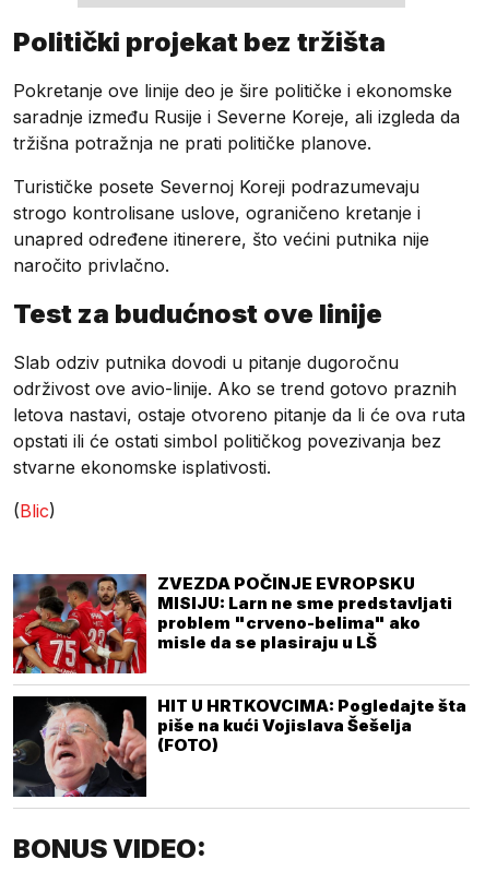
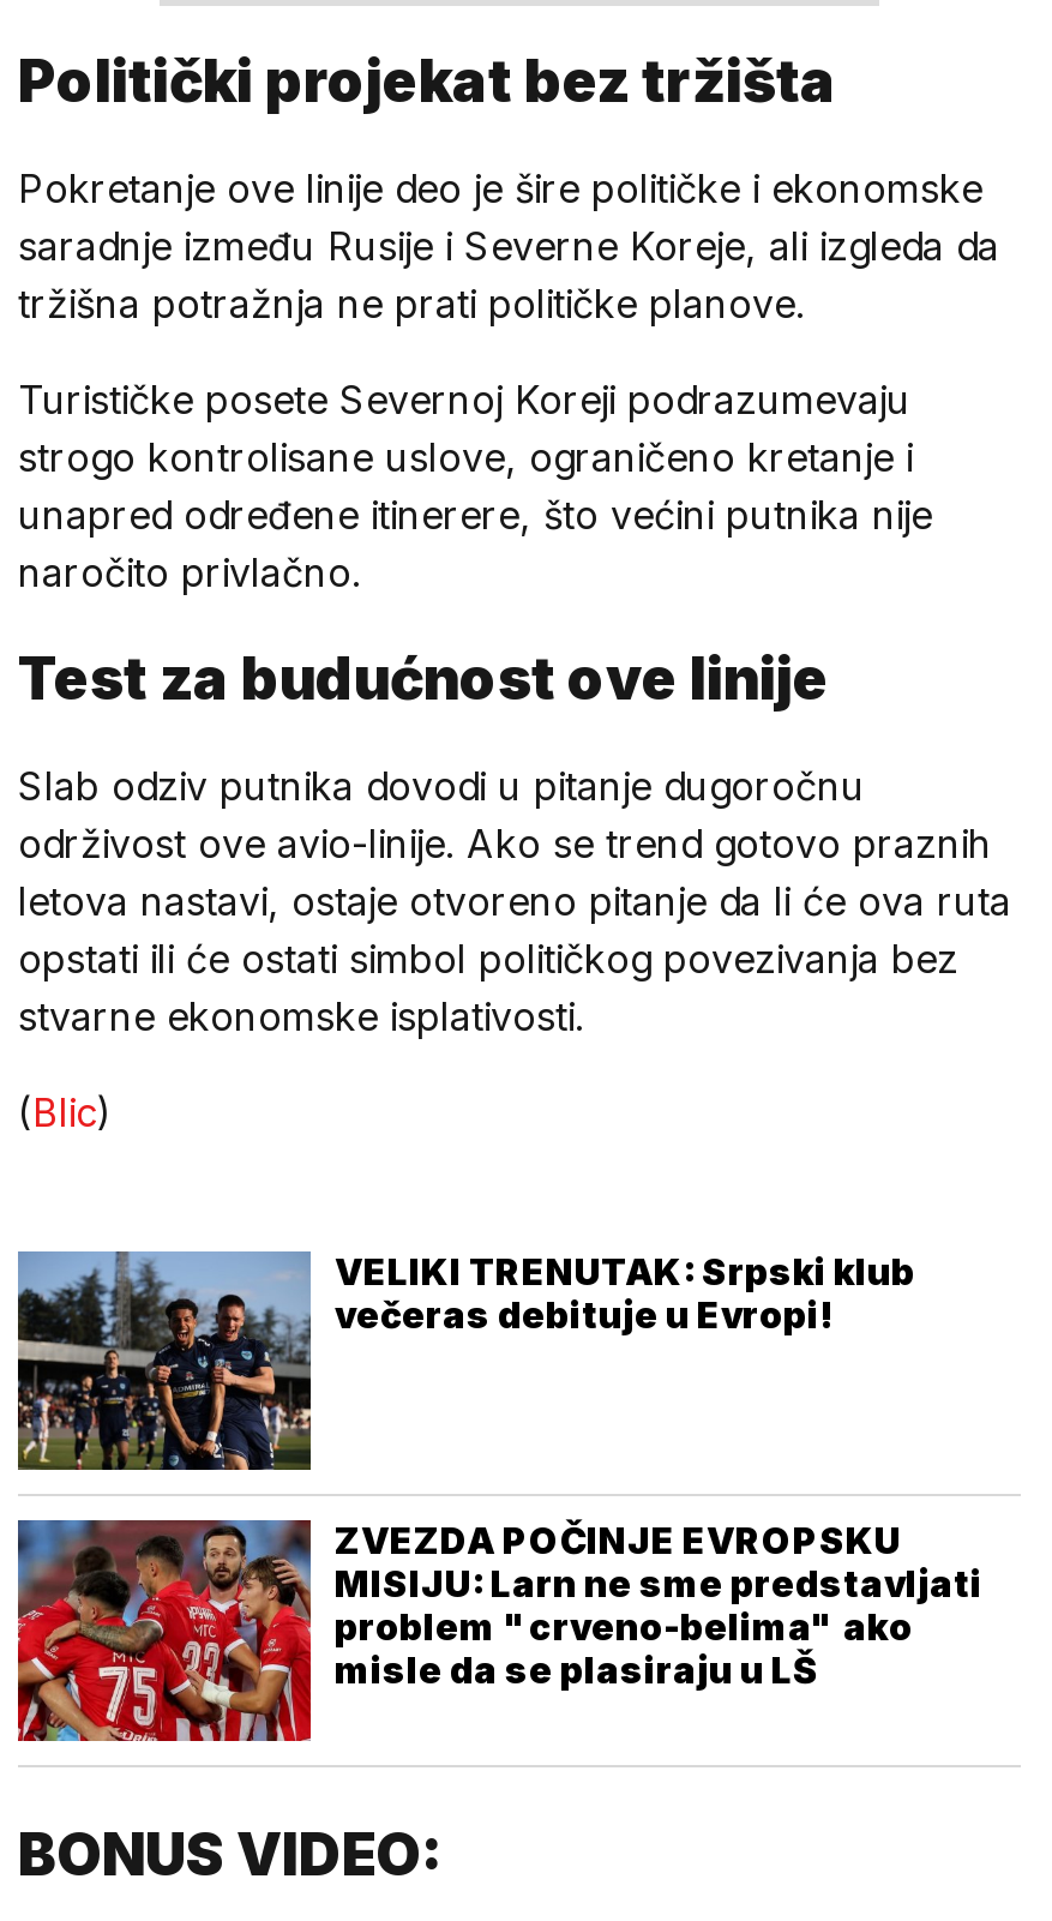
none -> [16,1249,915,1472] [image] | VELIKI TRENUTAK: Srpski klub | večeras debituje u Evropi!
moved [11,572,452,677] -> [13,1515,982,1746]: [image] | ZVEZDA POČINJE EVROPSKU | MISIJU: Larn ne sme predstavljati | problem "crveno-belima" ako | misle da se plasiraju u LŠ
[12,695,466,798] [image] | HIT U HRTKOVCIMA: Pogledajte šta | piše na kući Vojislava Šešelja | (FOTO) -> none

